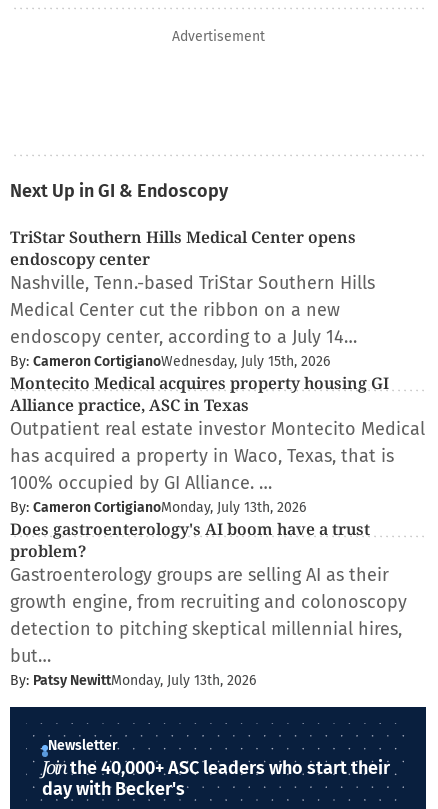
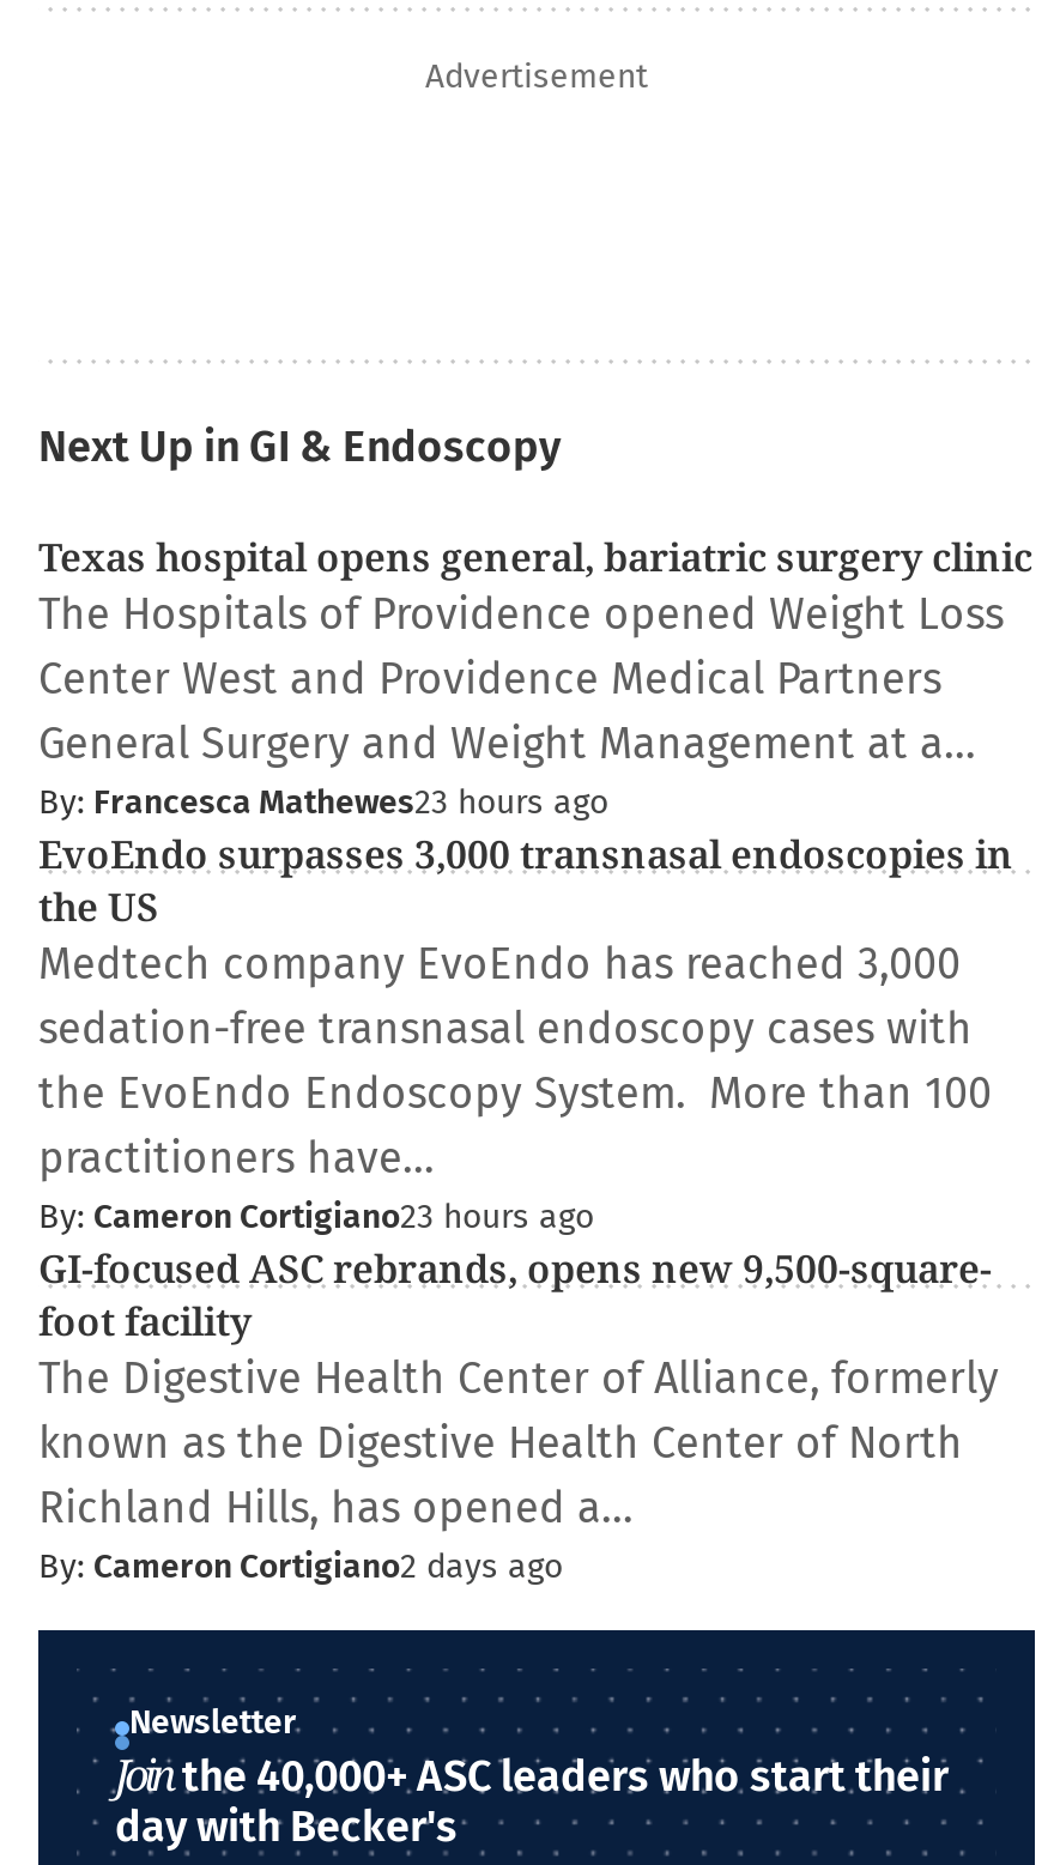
[10,226,425,689] TriStar Southern Hills Medical Center opens | endoscopy center | Nashville, Tenn.-based TriStar Southern Hills | Medical Center cut the ribbon on a new | endoscopy center, according to a July 14… | By: Cameron CortigianoWednesday, July 15th, 2026 | Montecito Medical acquires property housing GI | Alliance practice, ASC in Texas | Outpatient real estate investor Montecito Medical | has acquired a property in Waco, Texas, that is | 100% occupied by GI Alliance. … | By: Cameron CortigianoMonday, July 13th, 2026 | Does gastroenterology's AI boom have a trust | problem? | Gastroenterology groups are selling AI as their | growth engine, from recruiting and colonoscopy | detection to pitching skeptical millennial hires, | but… | By: Patsy NewittMonday, July 13th, 2026 -> [38,531,1032,1587] Texas hospital opens general, bariatric surgery clinic | The Hospitals of Providence opened Weight Loss | Center West and Providence Medical Partners | General Surgery and Weight Management at a… | By: Francesca Mathewes23 hours ago | EvoEndo surpasses 3,000 transnasal endoscopies in | the US | Medtech company EvoEndo has reached 3,000 | sedation-free transnasal endoscopy cases with | the EvoEndo Endoscopy System. More than 100 | practitioners have… | By: Cameron Cortigiano23 hours ago | GI-focused ASC rebrands, opens new 9,500-square- | foot facility | The Digestive Health Center of Alliance, formerly | known as the Digestive Health Center of North | Richland Hills, has opened a… | By: Cameron Cortigiano2 days ago

